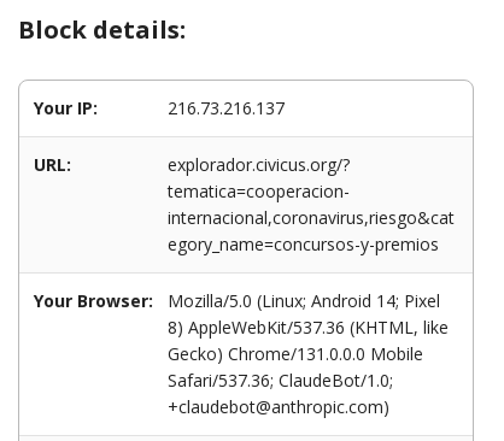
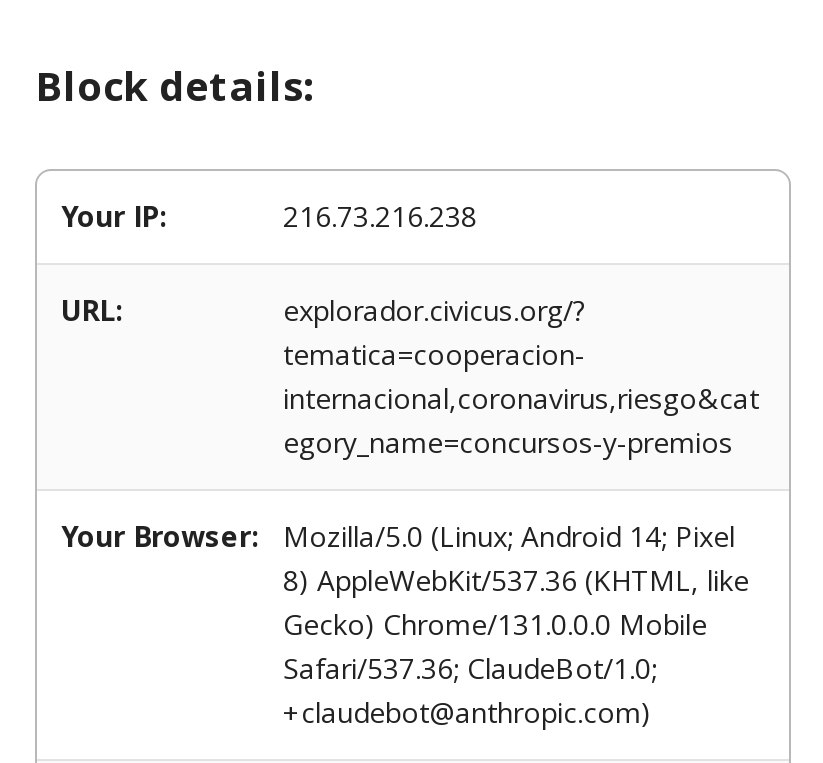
[168,96,285,119] 216.73.216.137 -> [283,197,477,235] 216.73.216.238

